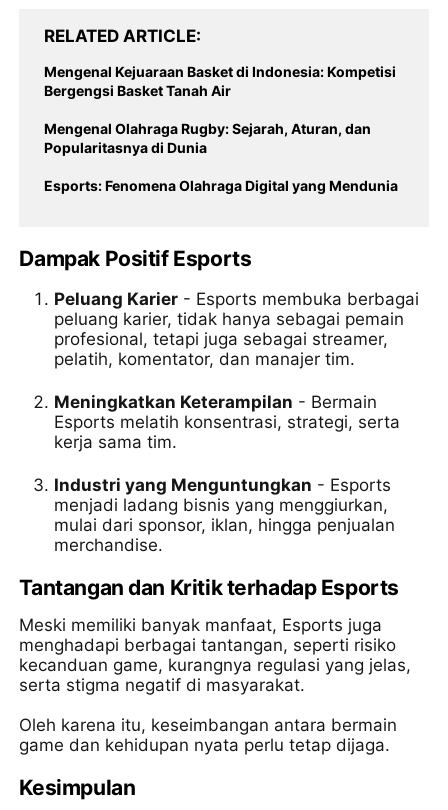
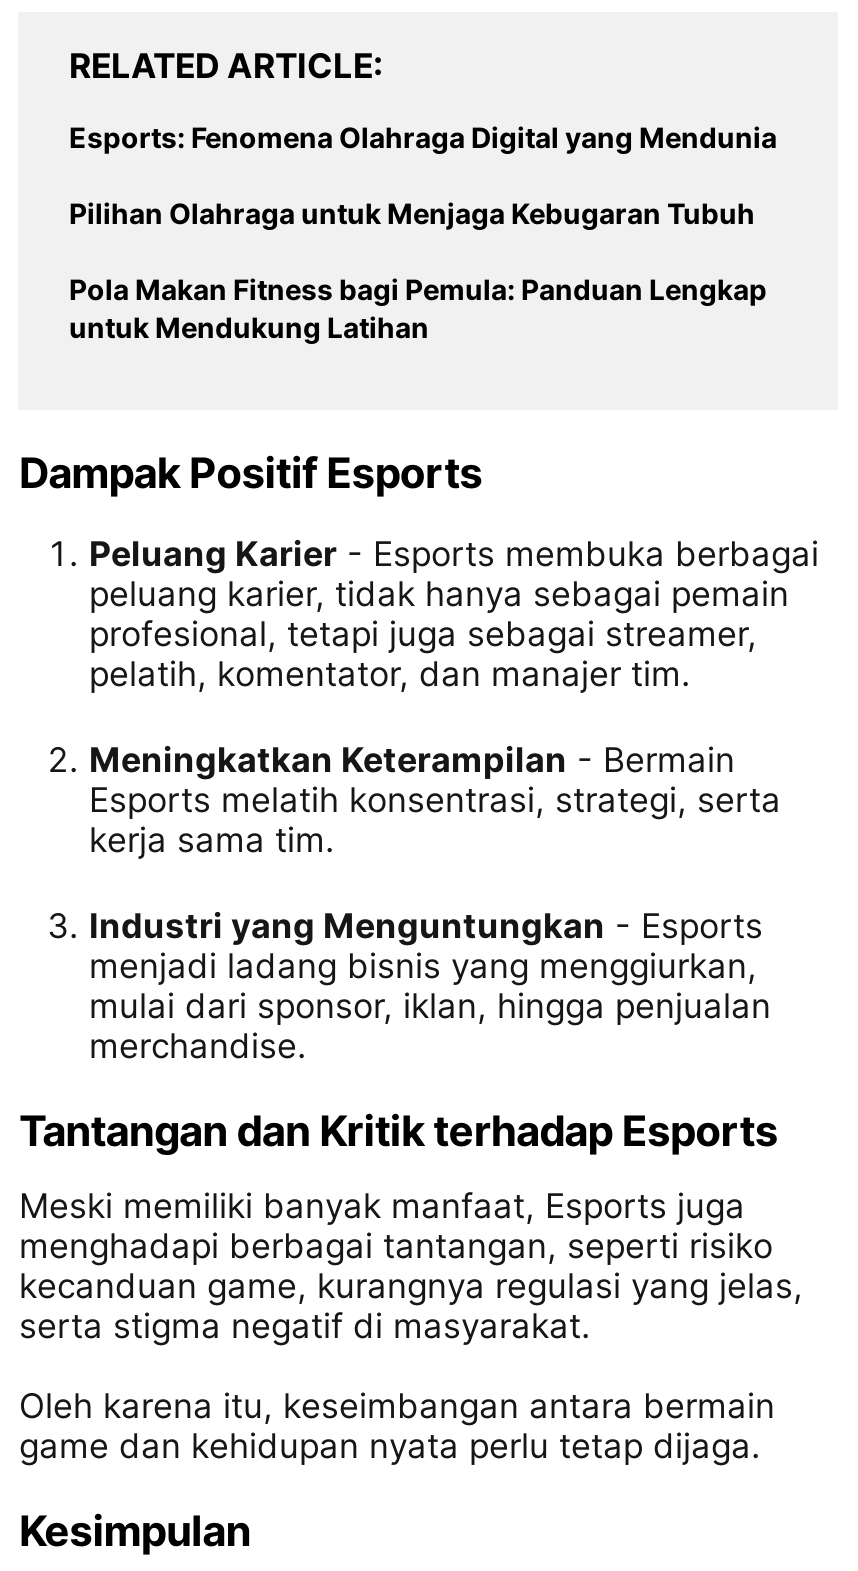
[44,63,396,156] Mengenal Kejuaraan Basket di Indonesia: Kompetisi | Bergengsi Basket Tanah Air | Mengenal Olahraga Rugby: Sejarah, Aturan, dan | Popularitasnya di Dunia -> none
moved [44,177,398,194] -> [69,120,777,154]: Esports: Fenomena Olahraga Digital yang Mendunia
none -> [69,196,767,344] Pilihan Olahraga untuk Menjaga Kebugaran Tubuh | Pola Makan Fitness bagi Pemula: Panduan Lengkap | untuk Mendukung Latihan

